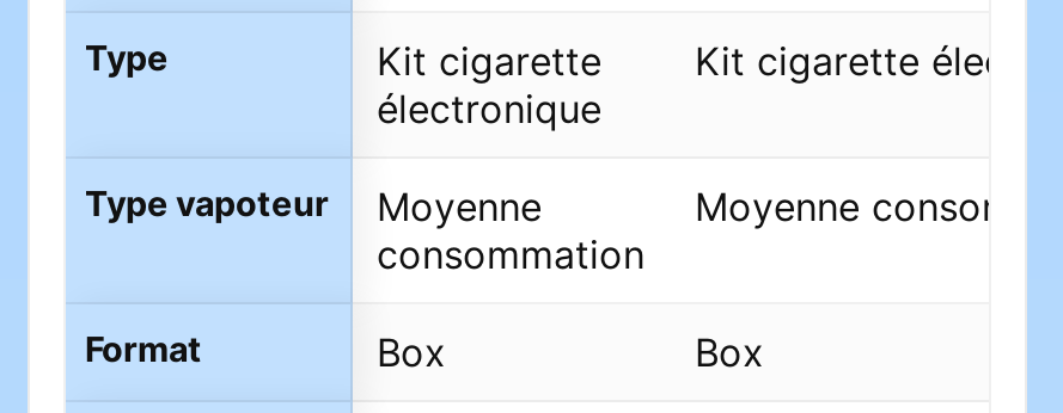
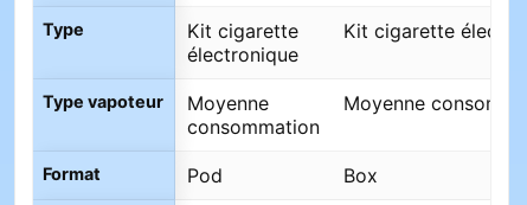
[377,327,446,375] Box -> [187,163,223,187] Pod

